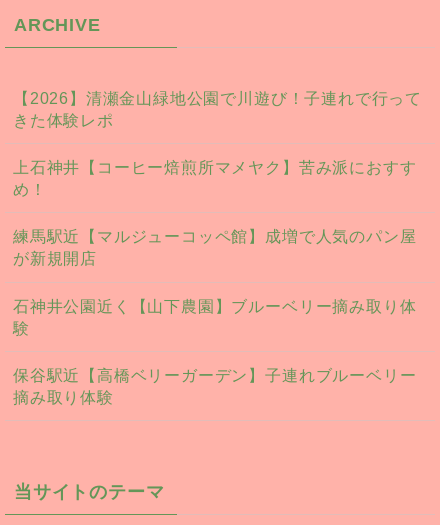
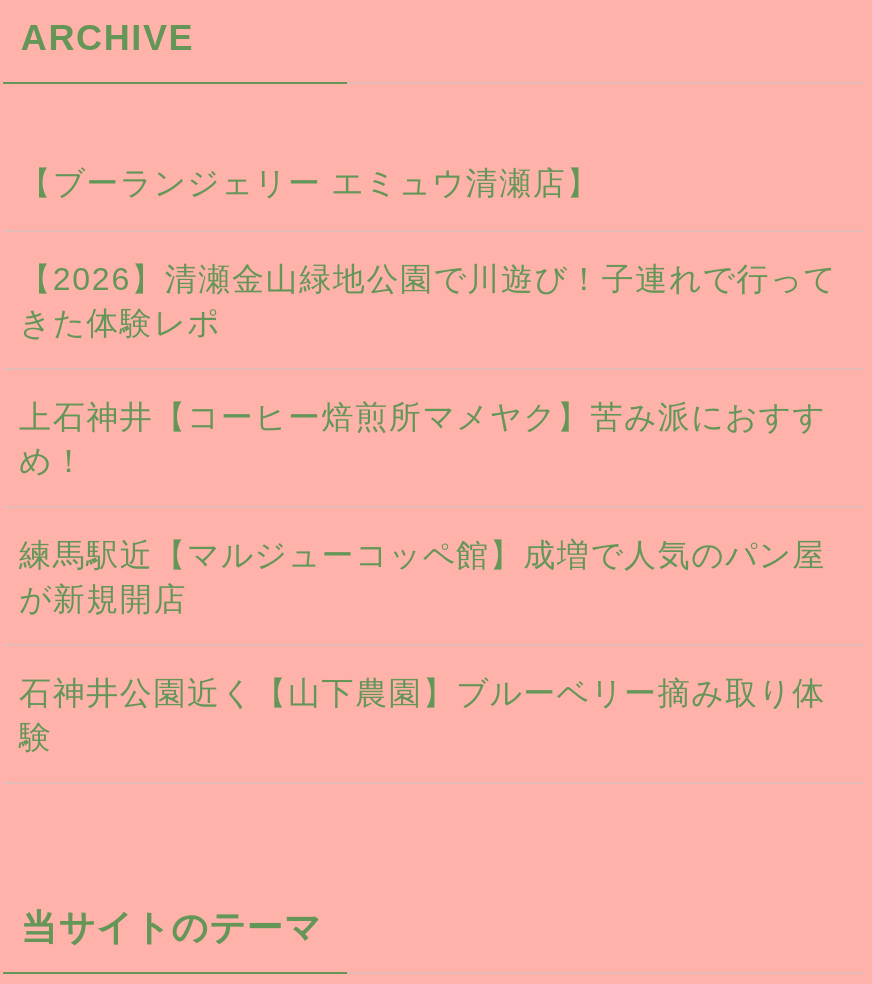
none -> [19,165,600,201] 【ブーランジェリー エミュウ清瀬店】
moved [13,89,422,337] -> [19,259,837,755]: 【2026】清瀬金山緑地公園で川遊び！子連れで行って | きた体験レポ | 上石神井【コーヒー焙煎所マメヤク】苦み派におすす | め！ | 練馬駅近【マルジューコッペ館】成増で人気のパン屋 | が新規開店 | 石神井公園近く【山下農園】ブルーベリー摘み取り体 | 験
[13,366,416,406] 保谷駅近【高橋ベリーガーデン】子連れブルーベリー | 摘み取り体験 -> none

